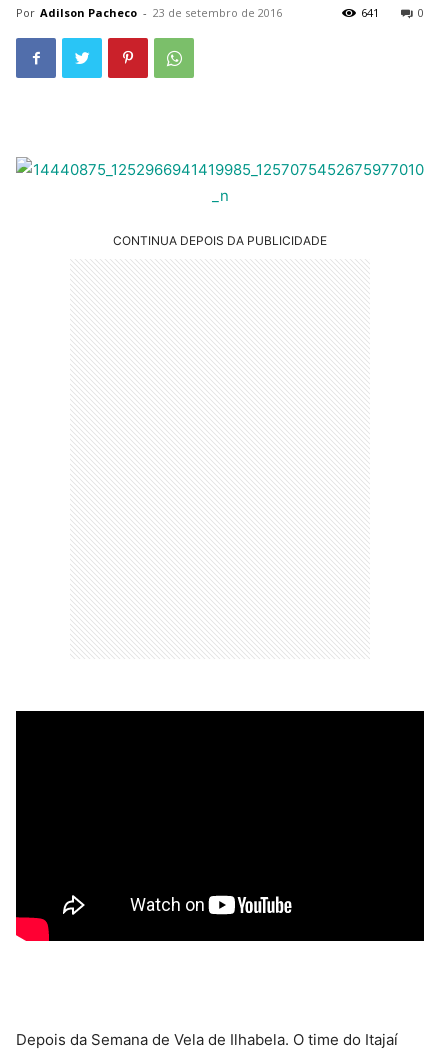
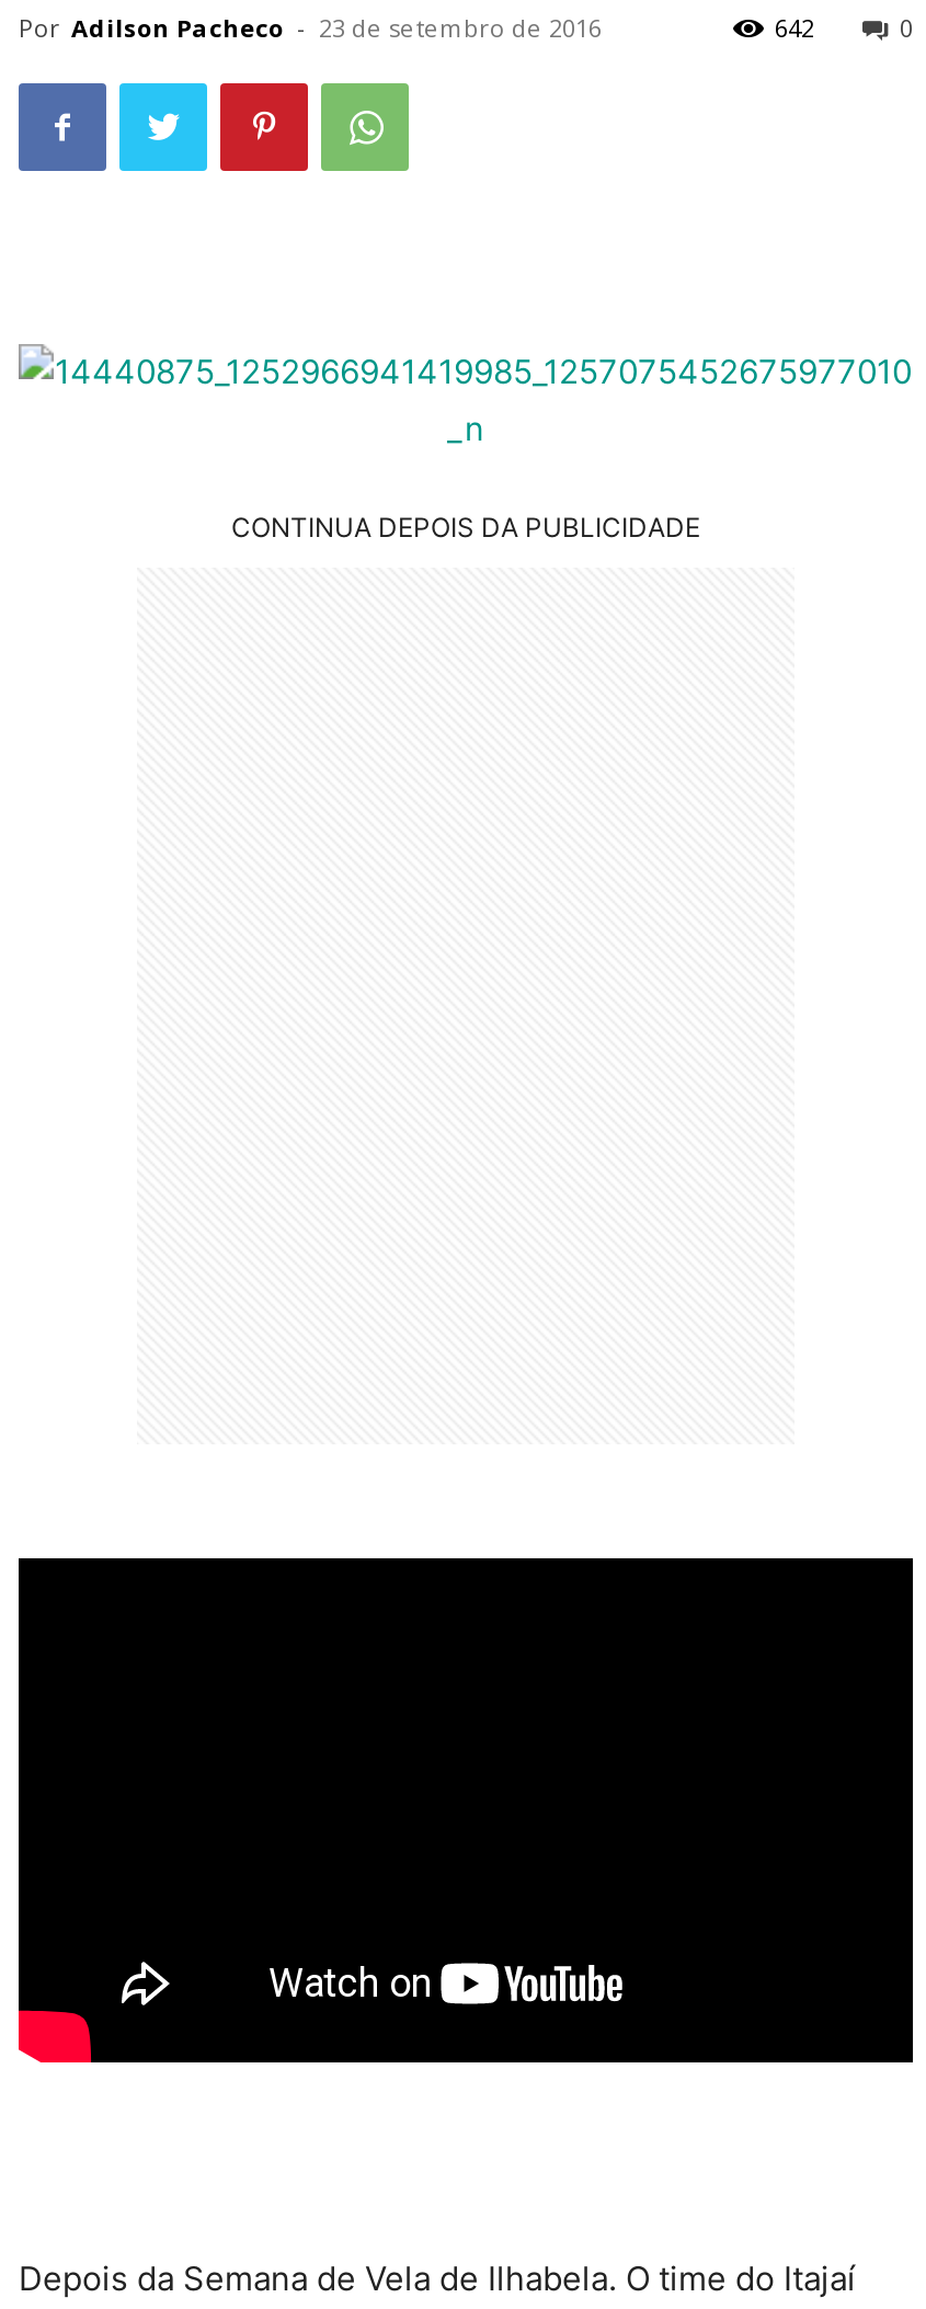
[361,5,379,20] 641 -> [775,11,814,44] 642

